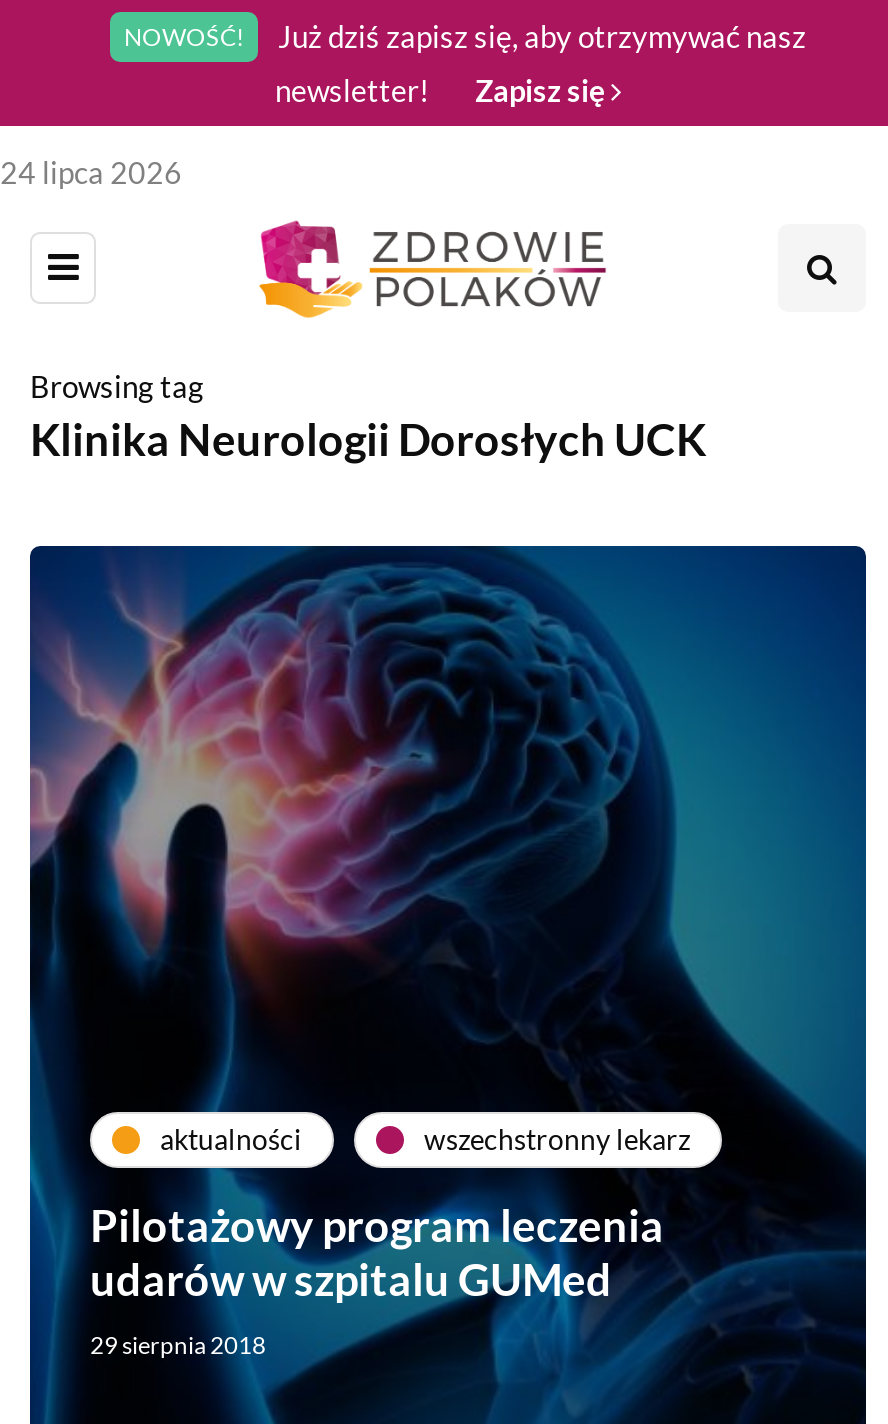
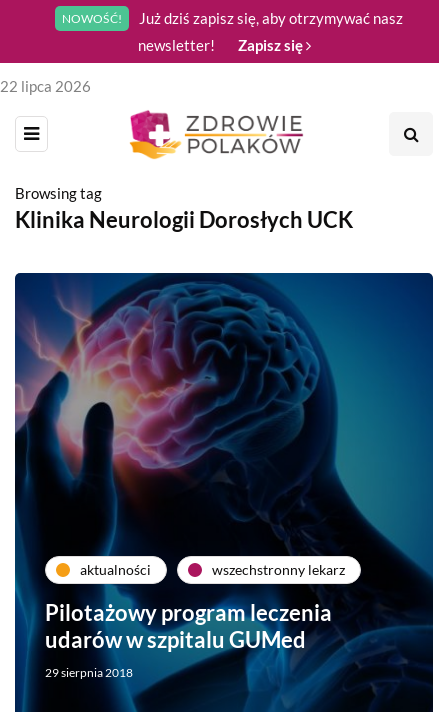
[0,154,182,190] 24 lipca 2026 -> [0,77,91,95] 22 lipca 2026

